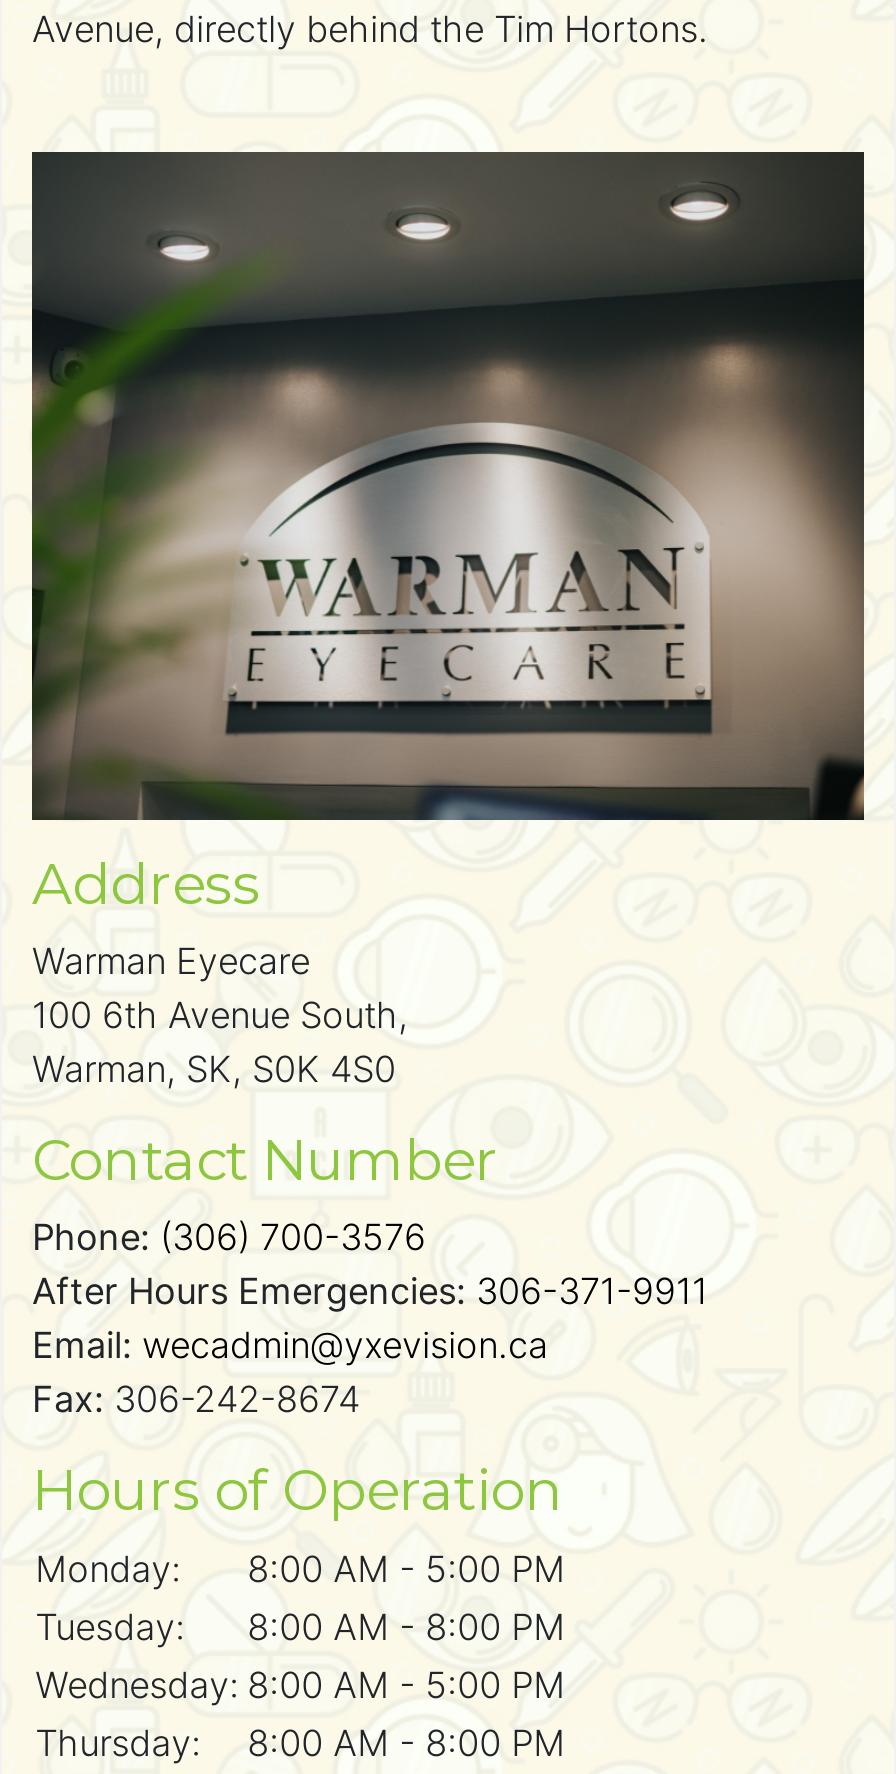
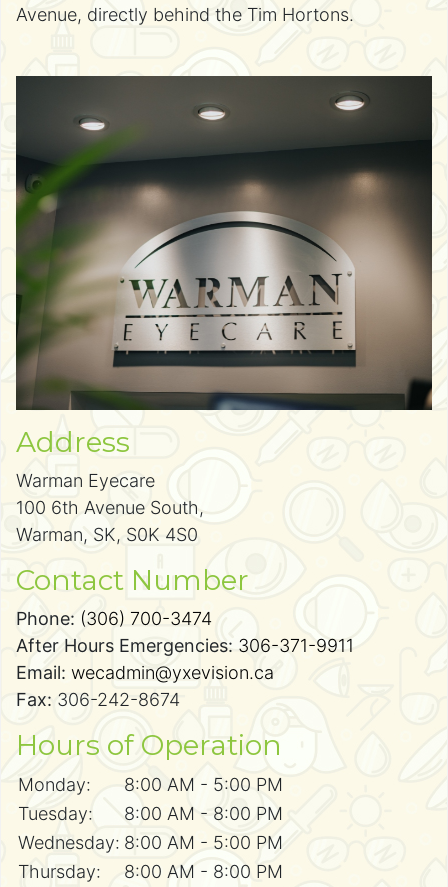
[32,1216,426,1258] Phone: (306) 700-3576 -> [16,608,212,629] Phone: (306) 700-3474

